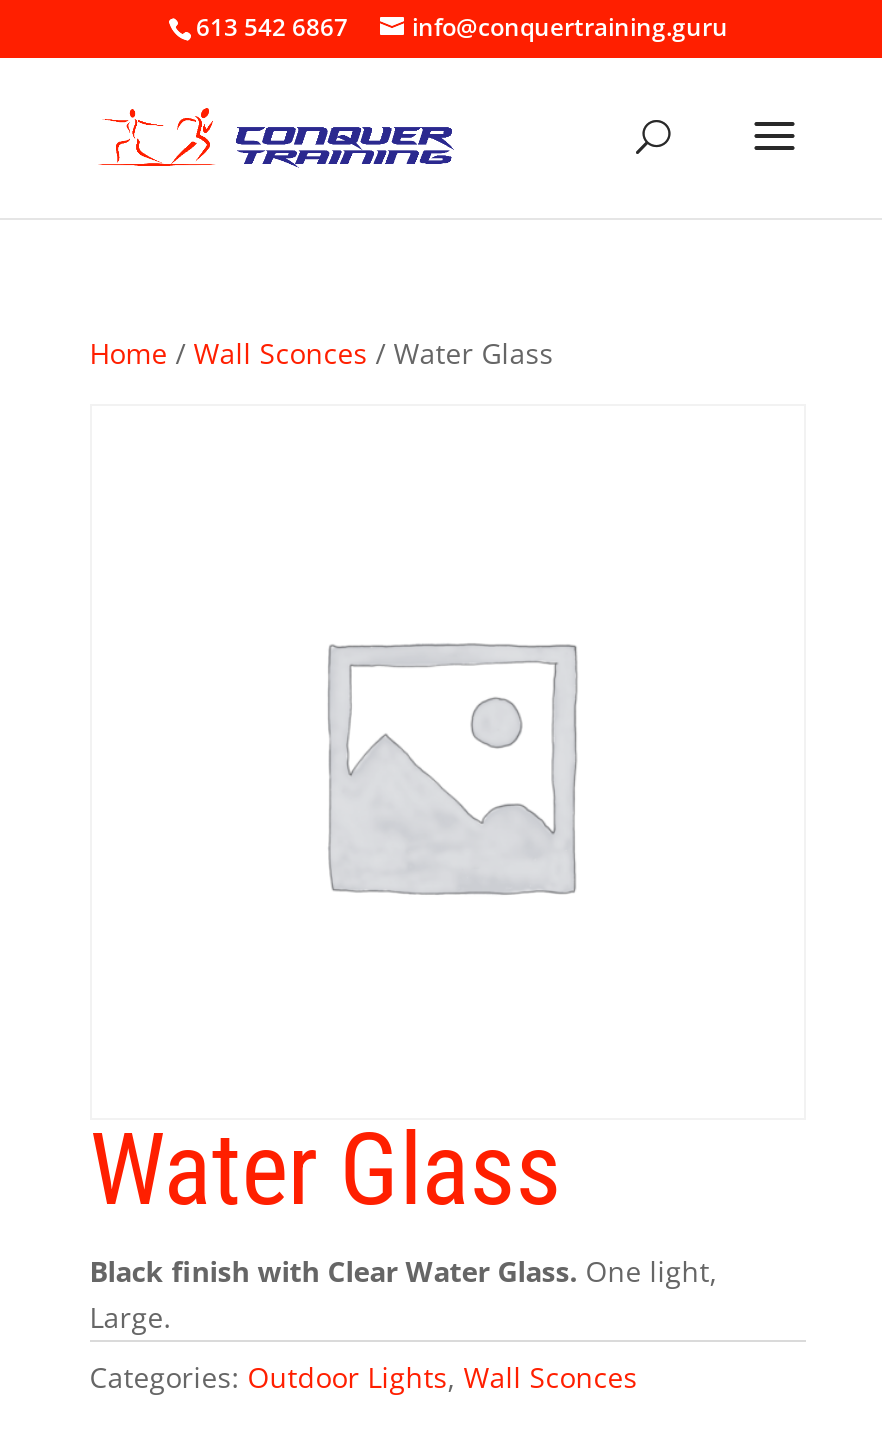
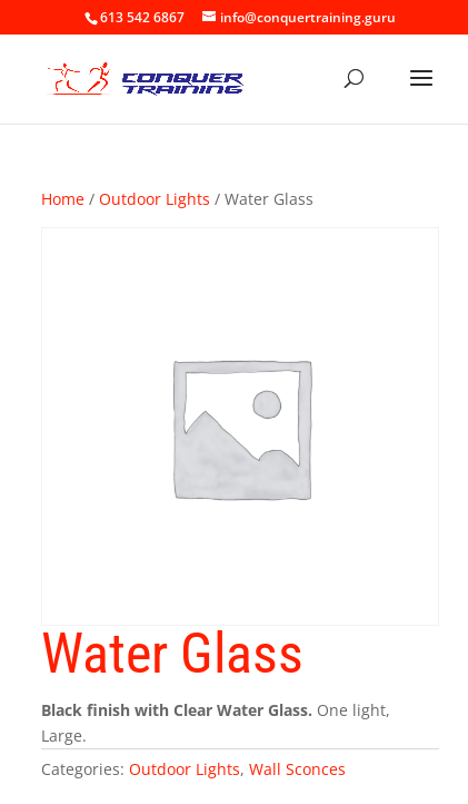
[90,334,554,372] Home / Wall Sconces / Water Glass -> [41,188,313,209] Home / Outdoor Lights / Water Glass

